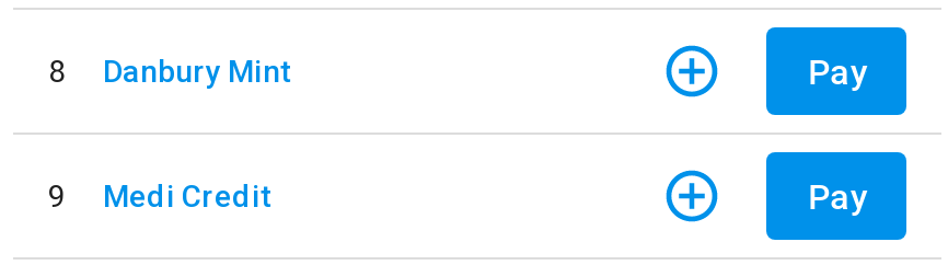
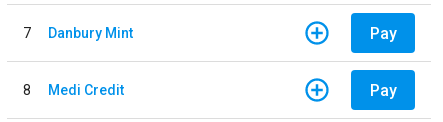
[48,53,289,88] 8 Danbury Mint -> [23,24,133,40] 7 Danbury Mint
[48,177,269,212] 9 Medi Credit -> [23,81,124,97] 8 Medi Credit

